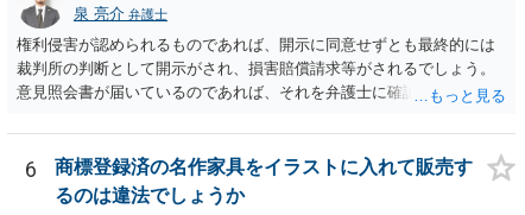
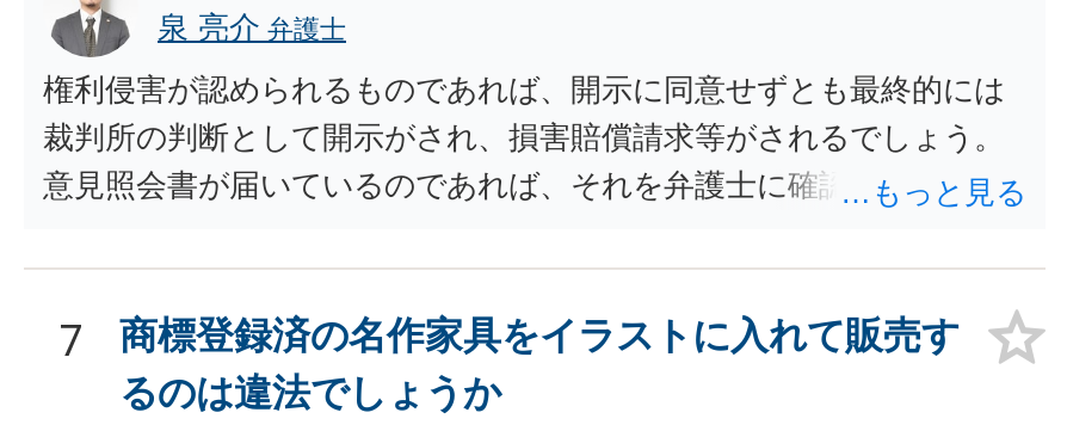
[25,156,473,181] 6 商標登録済の名作家具をイラストに入れて販売す -> [60,314,960,364] 7 商標登録済の名作家具をイラストに入れて販売す

